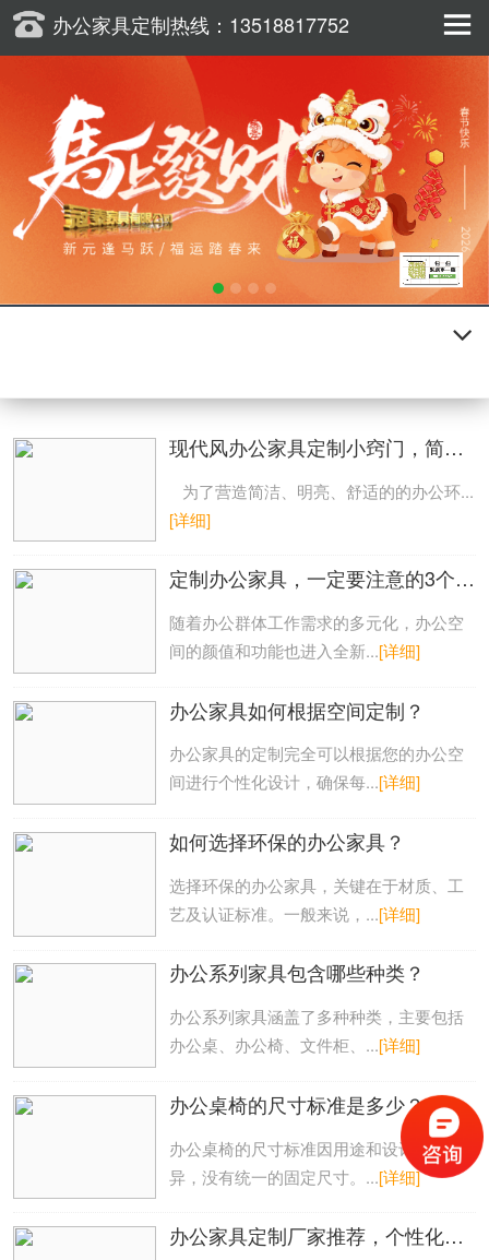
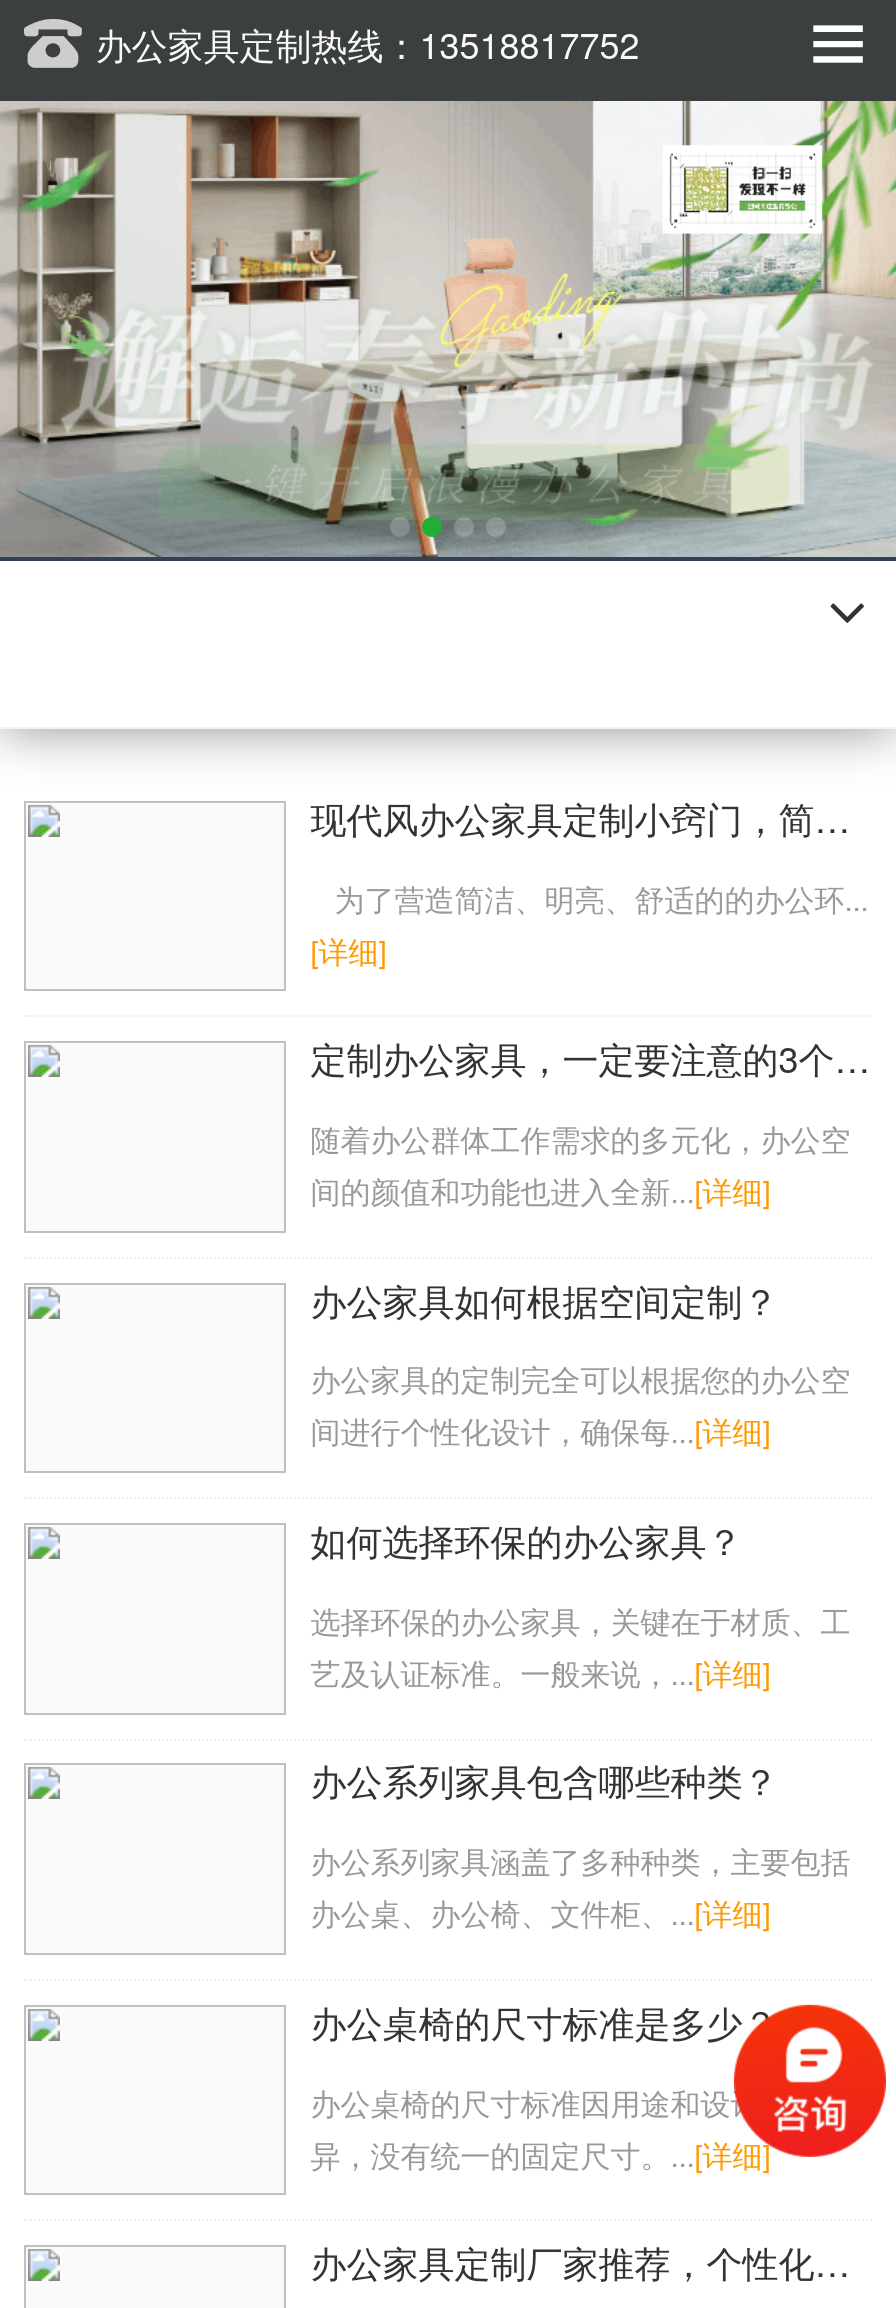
[3,55,486,305] [image] -> [6,99,890,559] [image]

